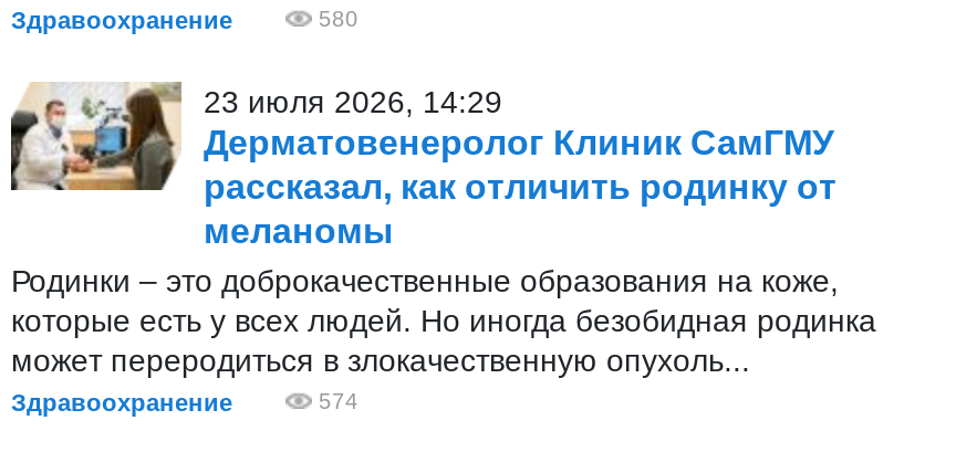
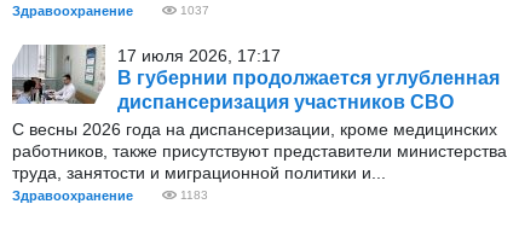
[319,7,358,31] 580 -> [180,4,209,17] 1037
[9,82,876,378] [image] | 23 июля 2026, 14:29 | Дерматовенеролог Клиник СамГМУ | рассказал, как отличить родинку от | меланомы | Родинки – это доброкачественные образования на коже, | которые есть у всех людей. Но иногда безобидная родинка | может переродиться в злокачественную опухоль... -> [11,43,507,182] [image] | 17 июля 2026, 17:17 | В губернии продолжается углубленная | диспансеризация участников СВО | С весны 2026 года на диспансеризации, кроме медицинских | работников, также присутствуют представители министерства | труда, занятости и миграционной политики и...
[319,389,358,413] 574 -> [180,188,208,202] 1183

